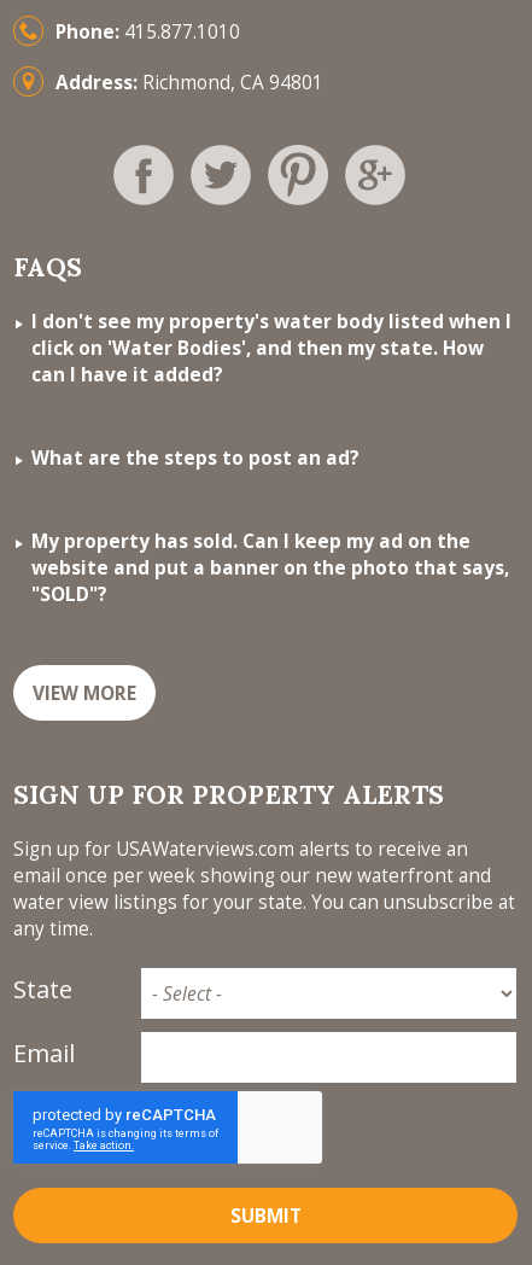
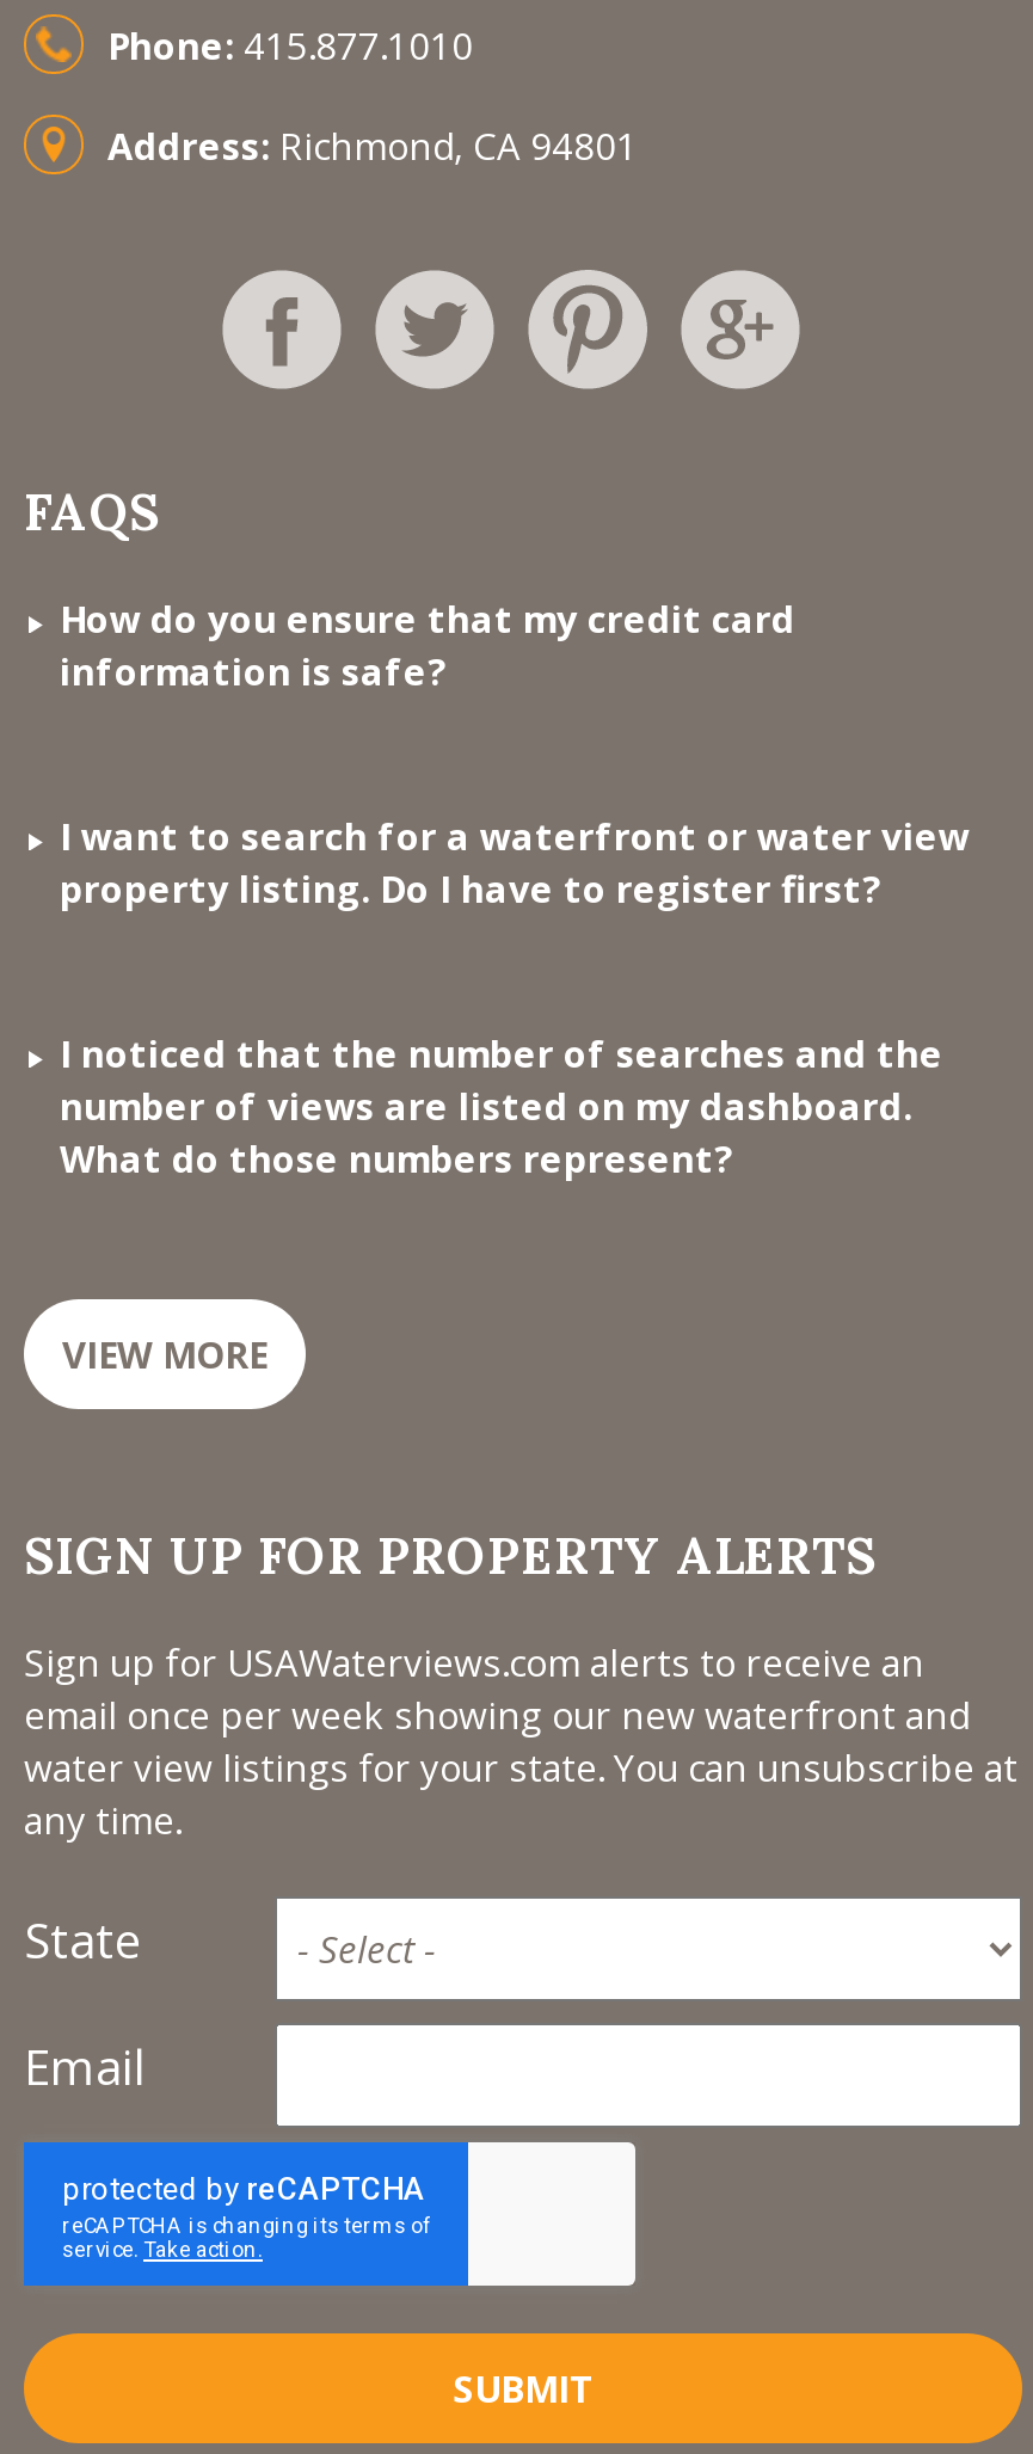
[31,309,511,387] I don't see my property's water body listed when I | click on 'Water Bodies', and then my state. How | can I have it added? -> [60,595,795,697] How do you ensure that my credit card | information is safe?
[31,445,359,471] What are the steps to post an ad? -> [60,812,970,915] I want to search for a waterfront or water view | property listing. Do I have to register first?
[31,529,509,607] My property has sold. Can I keep my ad on the | website and put a banner on the photo that says, | "SOLD"? -> [60,1029,943,1185] I noticed that the number of searches and the | number of views are listed on my dashboard. | What do those numbers represent?

